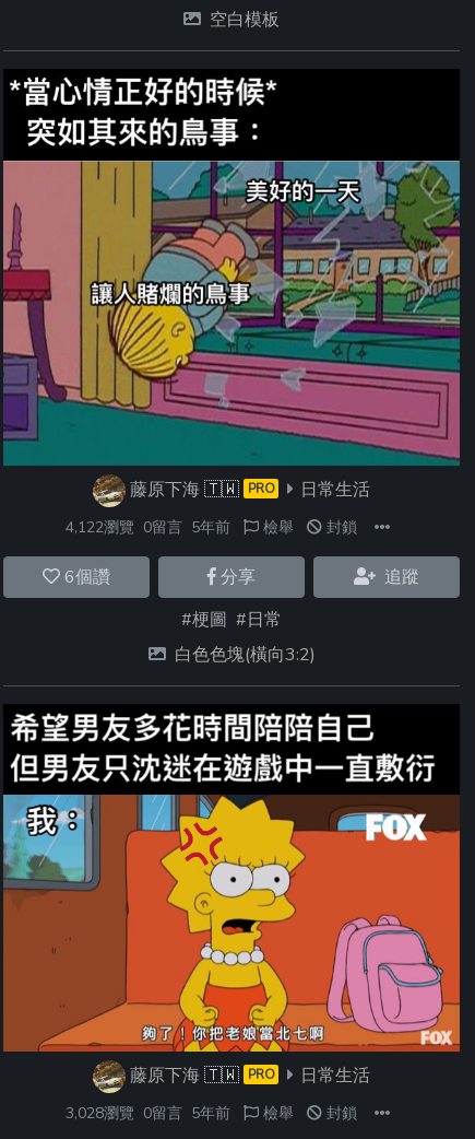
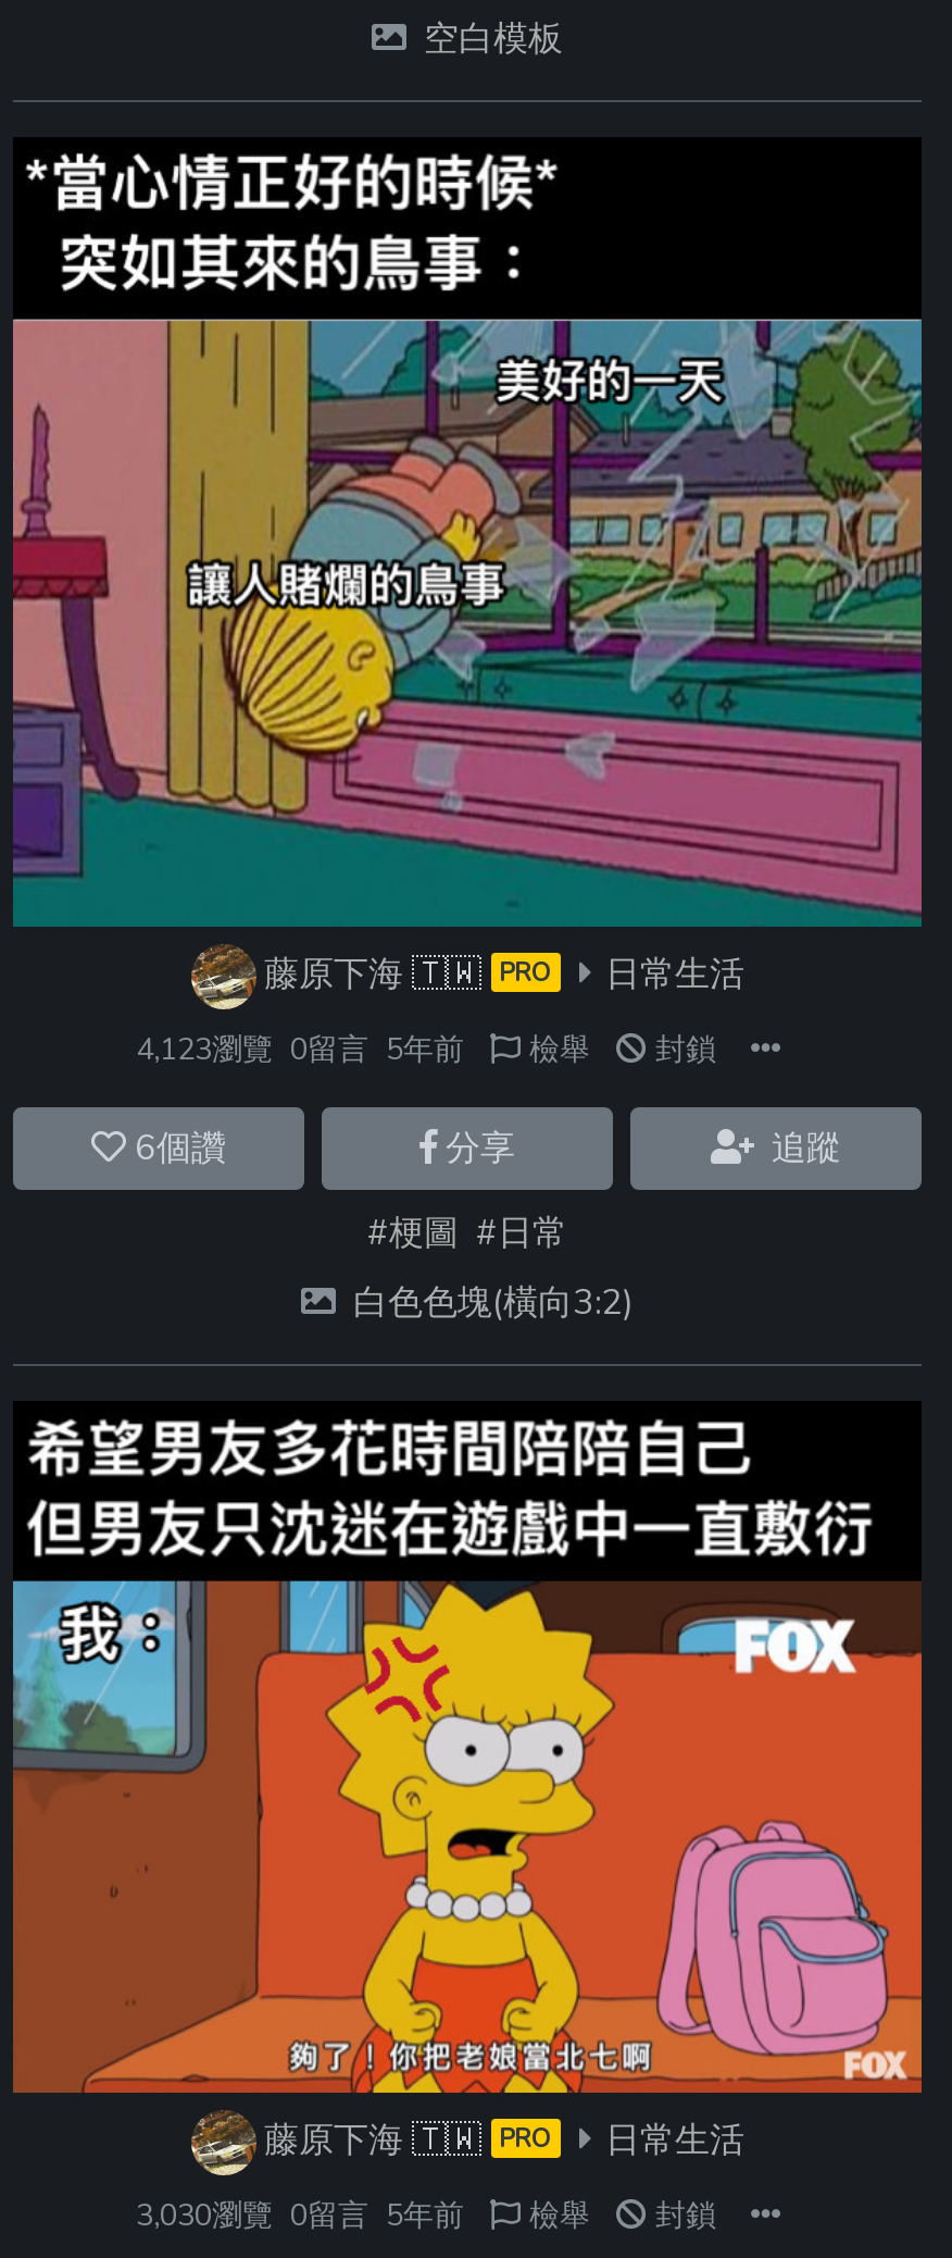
[65,517,230,537] 4,122瀏覽 0留言 5年前 -> [136,1028,464,1070] 4,123瀏覽 0留言 5年前
[65,1103,230,1124] 3,028瀏覽 0留言 5年前 -> [136,2195,464,2236] 3,030瀏覽 0留言 5年前

